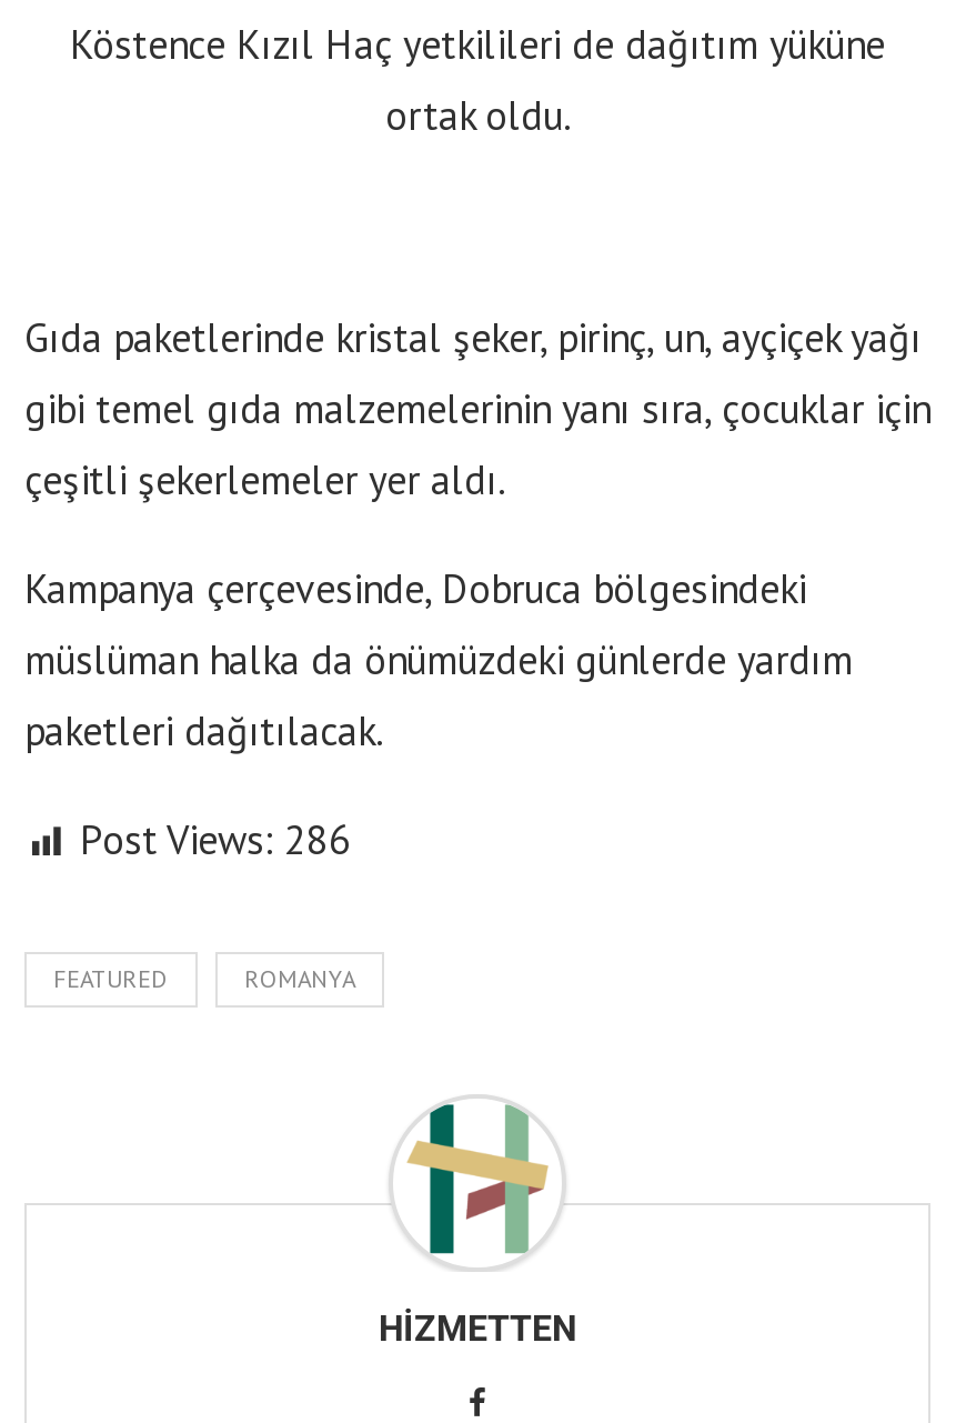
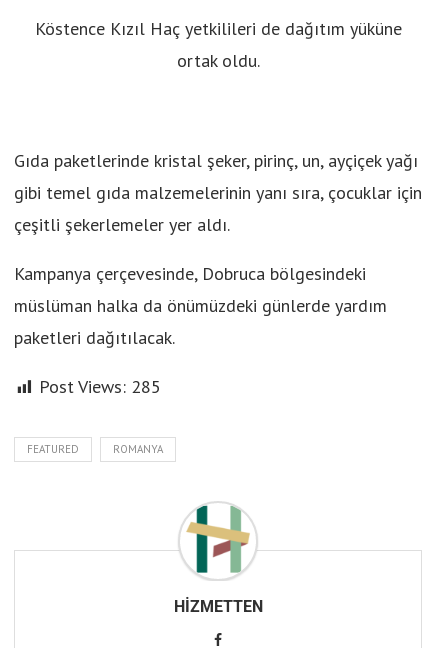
[80,815,351,866] Post Views: 286 -> [39,375,161,398] Post Views: 285

